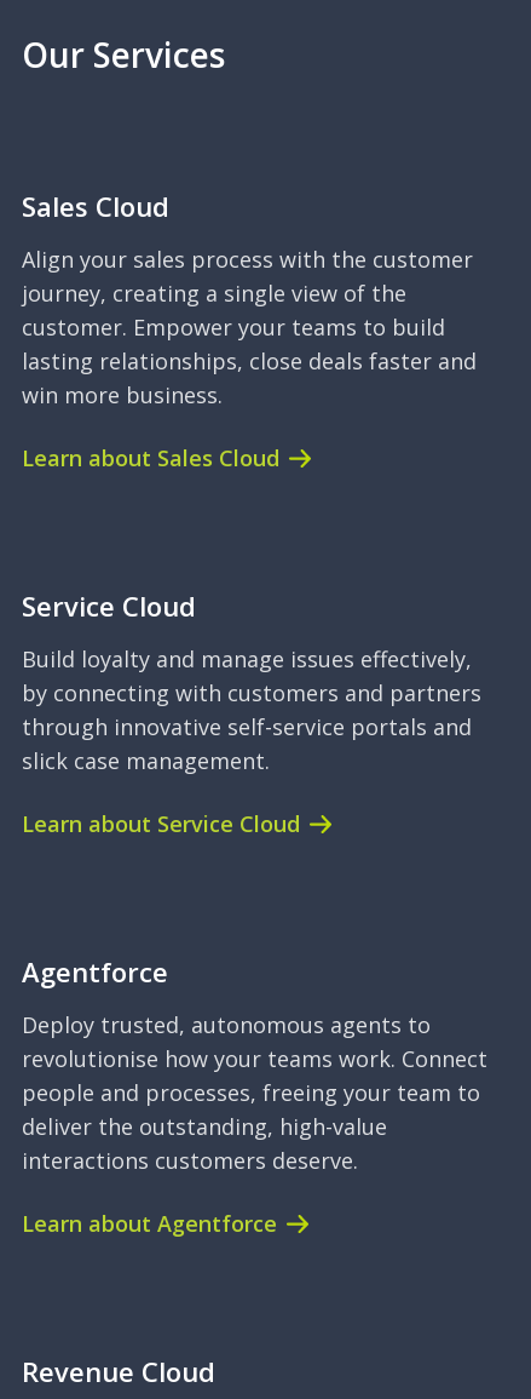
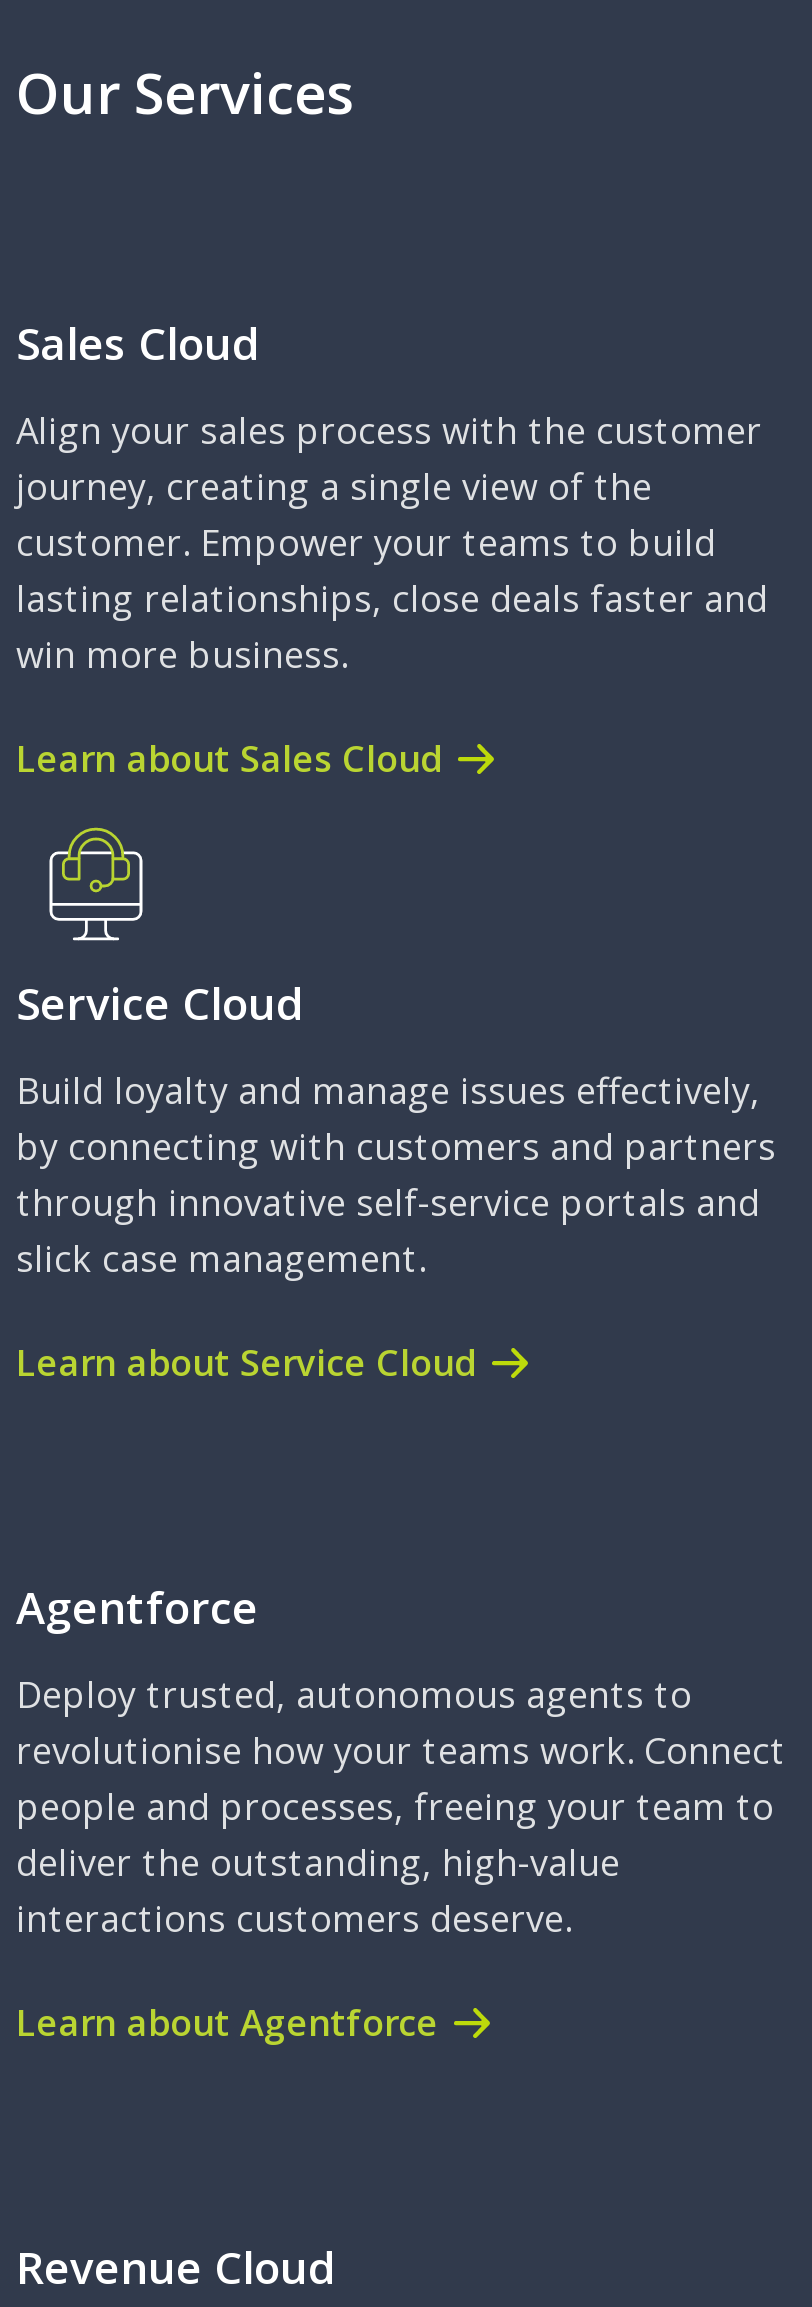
none -> [46,825,146,943] [image]

